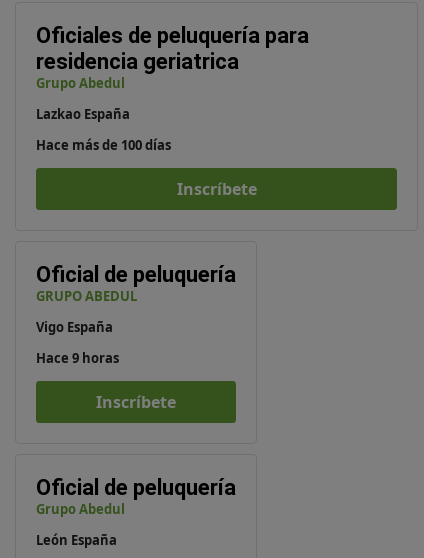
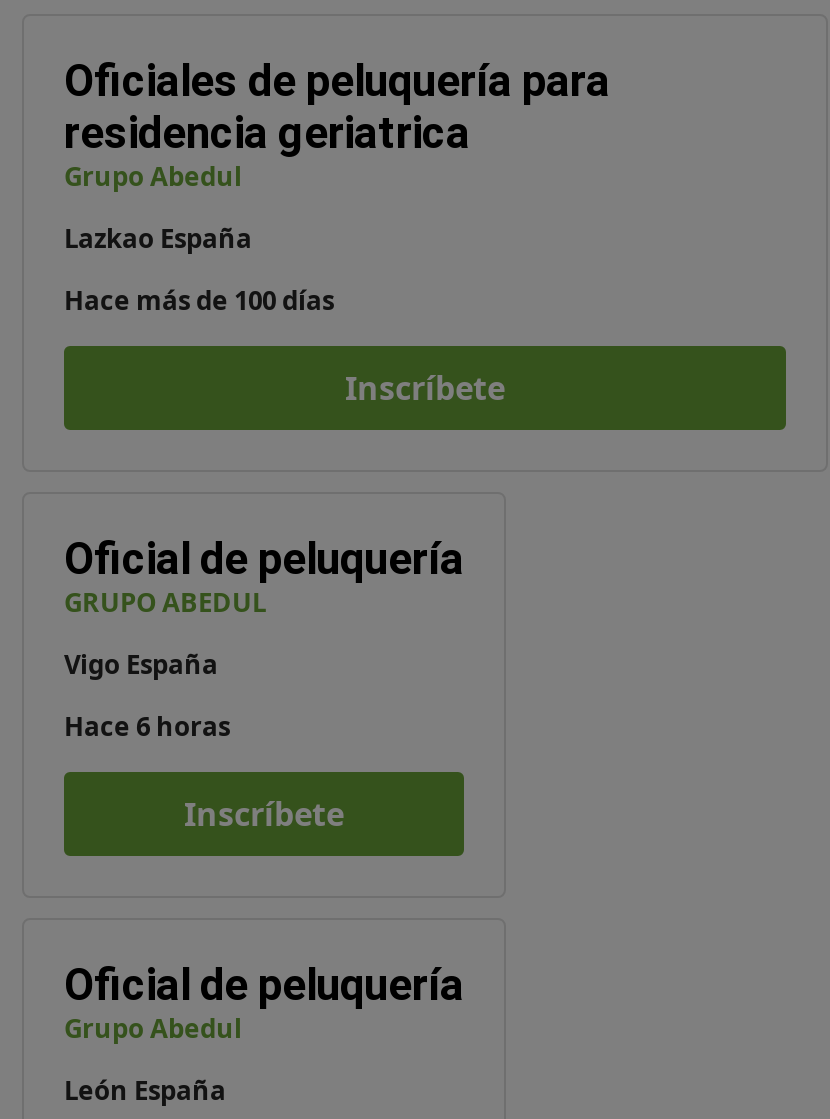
[36,349,119,367] Hace 9 horas -> [64,708,230,744] Hace 6 horas

